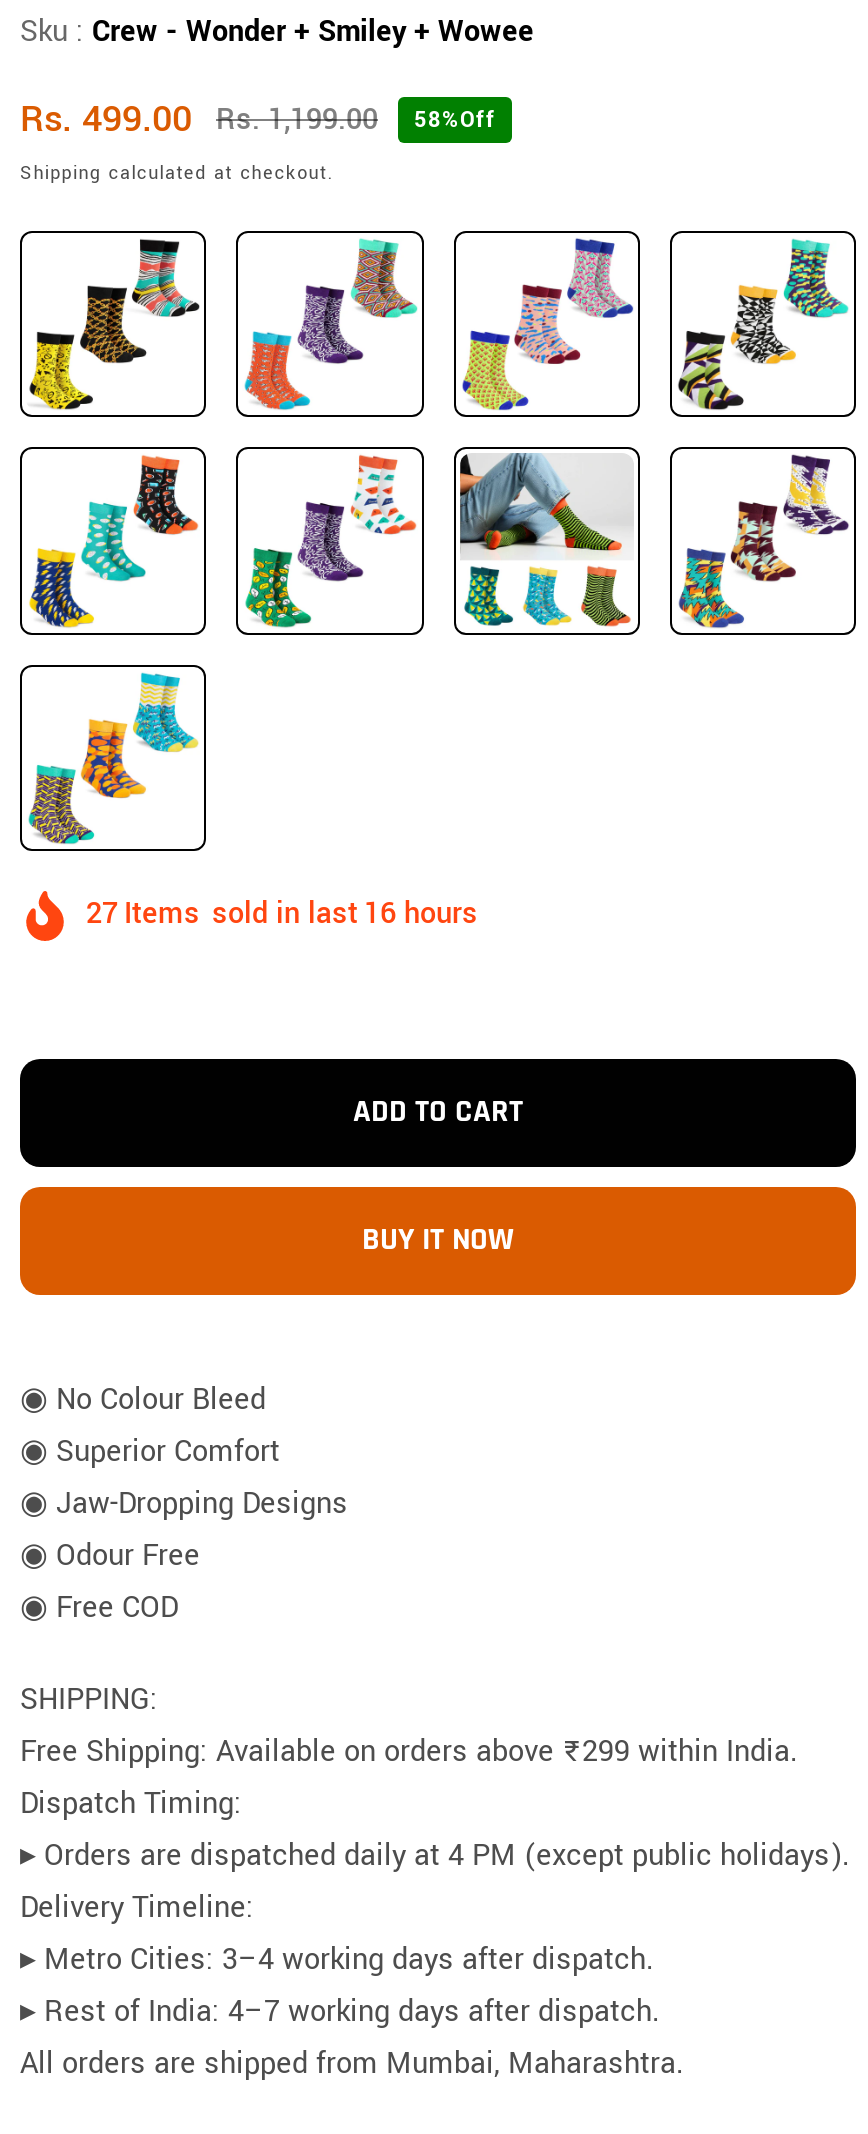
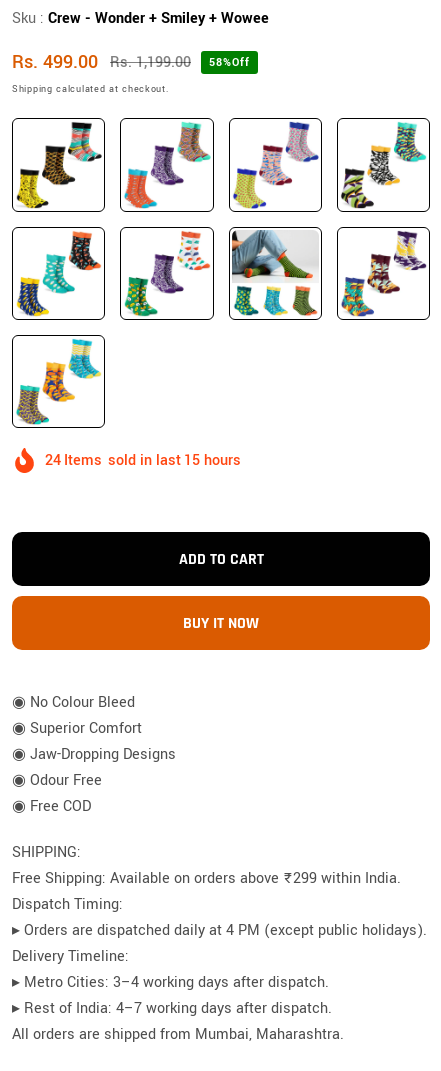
[86,893,478,935] 27 Items sold in last 16 hours -> [45,450,241,471] 24 Items sold in last 15 hours

